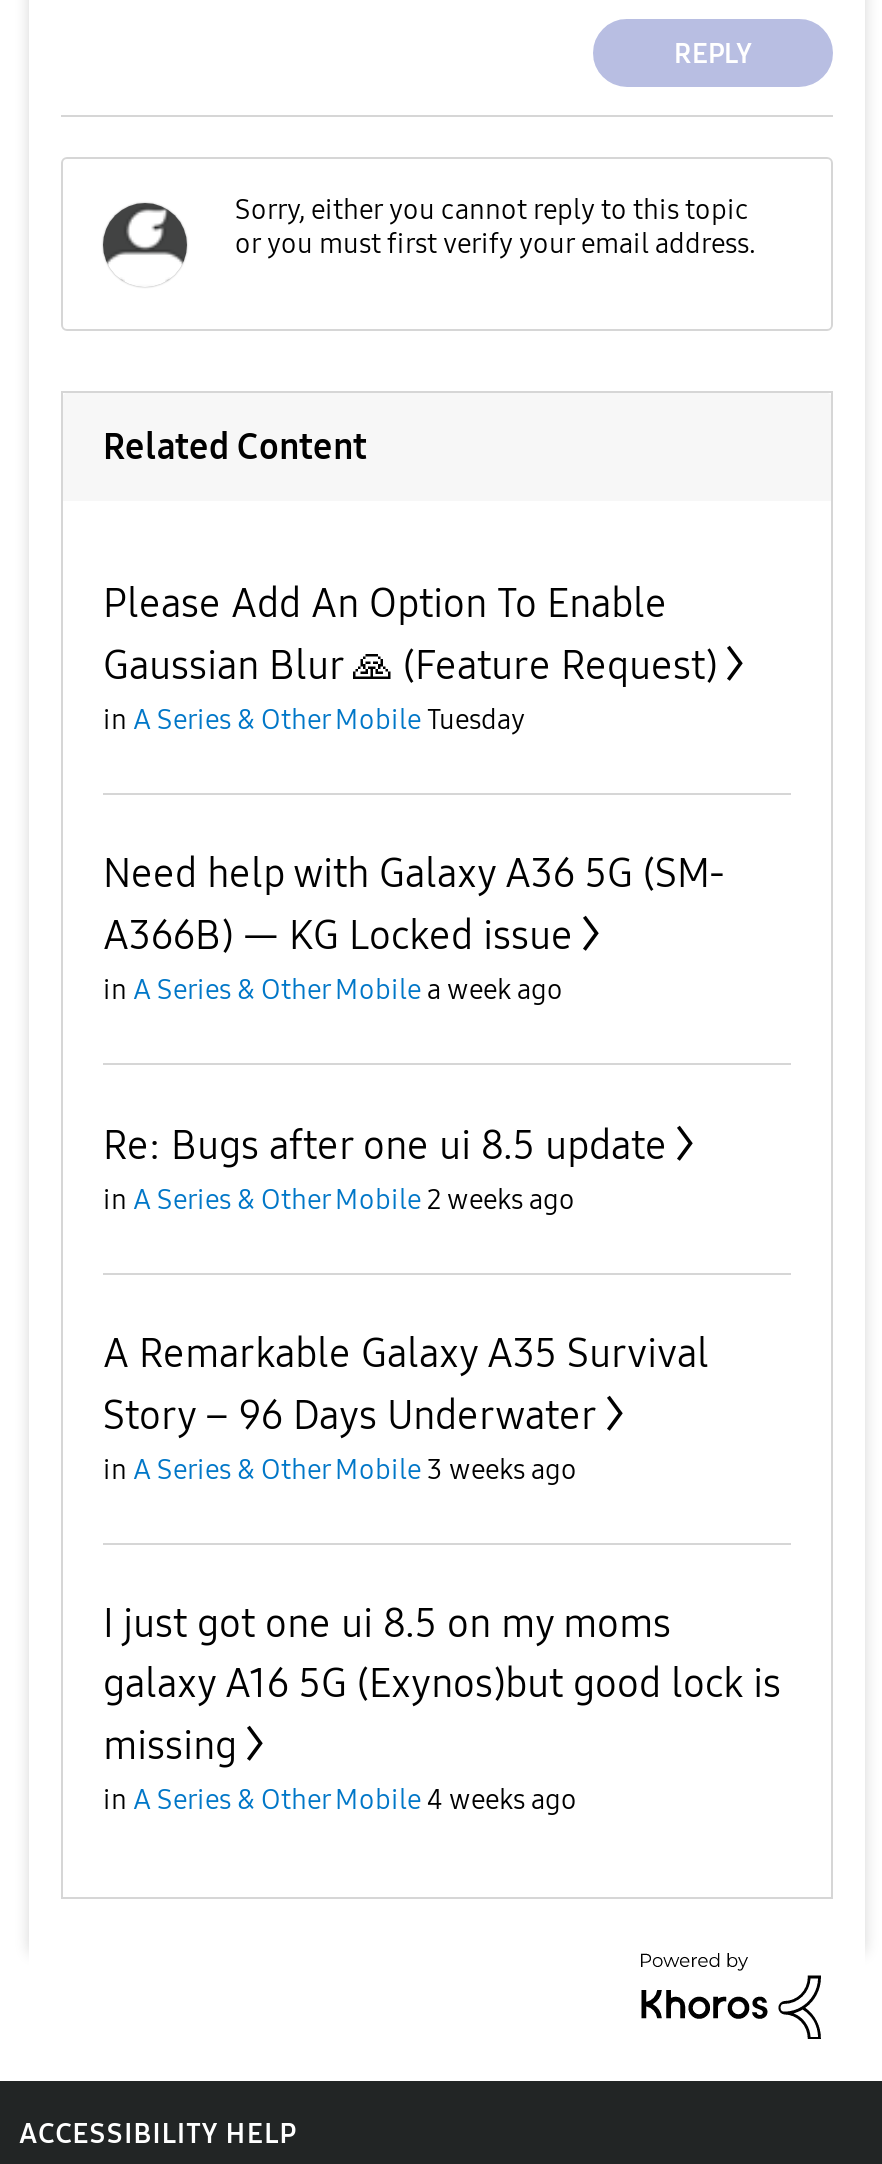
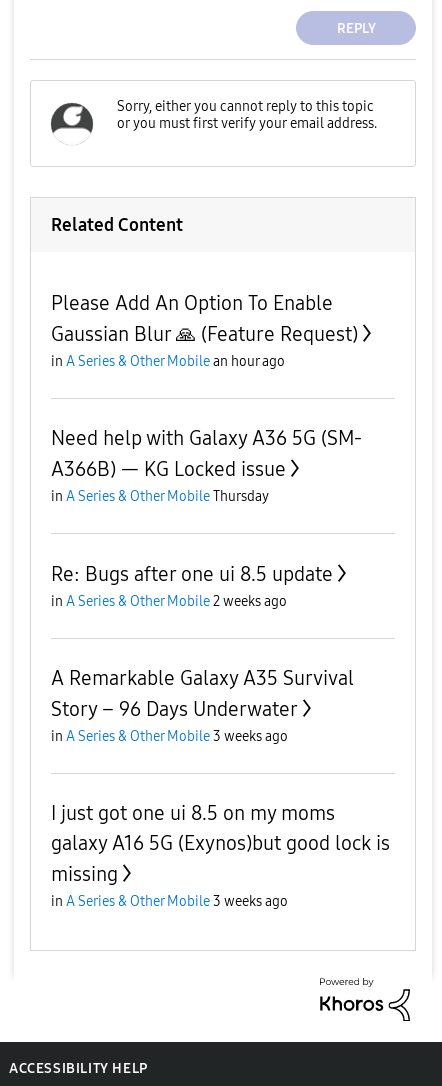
[103,703,525,737] in A Series & Other Mobile Tuesday -> [51,353,285,370] in A Series & Other Mobile an hour ago
[103,973,563,1007] in A Series & Other Mobile a week ago -> [51,488,269,505] in A Series & Other Mobile Thursday
[103,1783,577,1817] in A Series & Other Mobile 4 weeks ago -> [51,893,288,910] in A Series & Other Mobile 3 weeks ago

